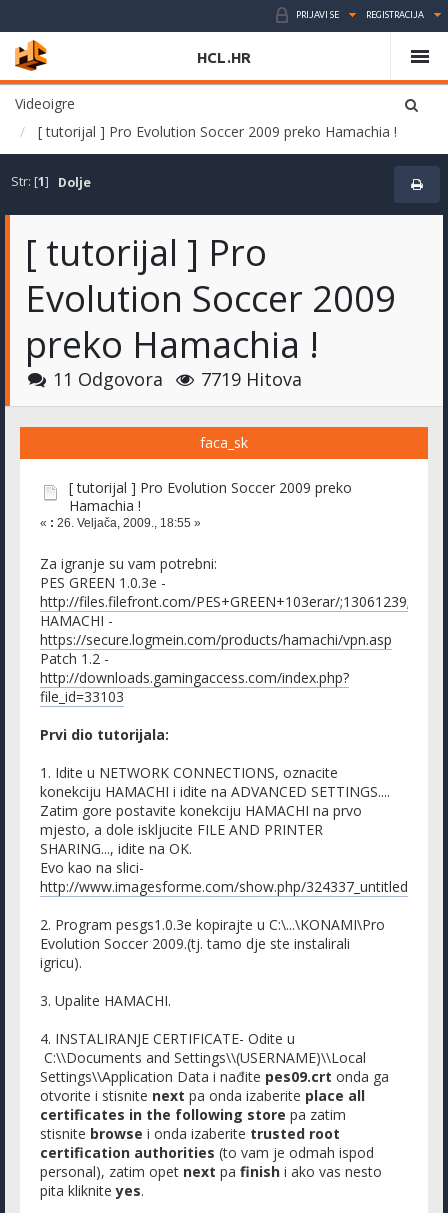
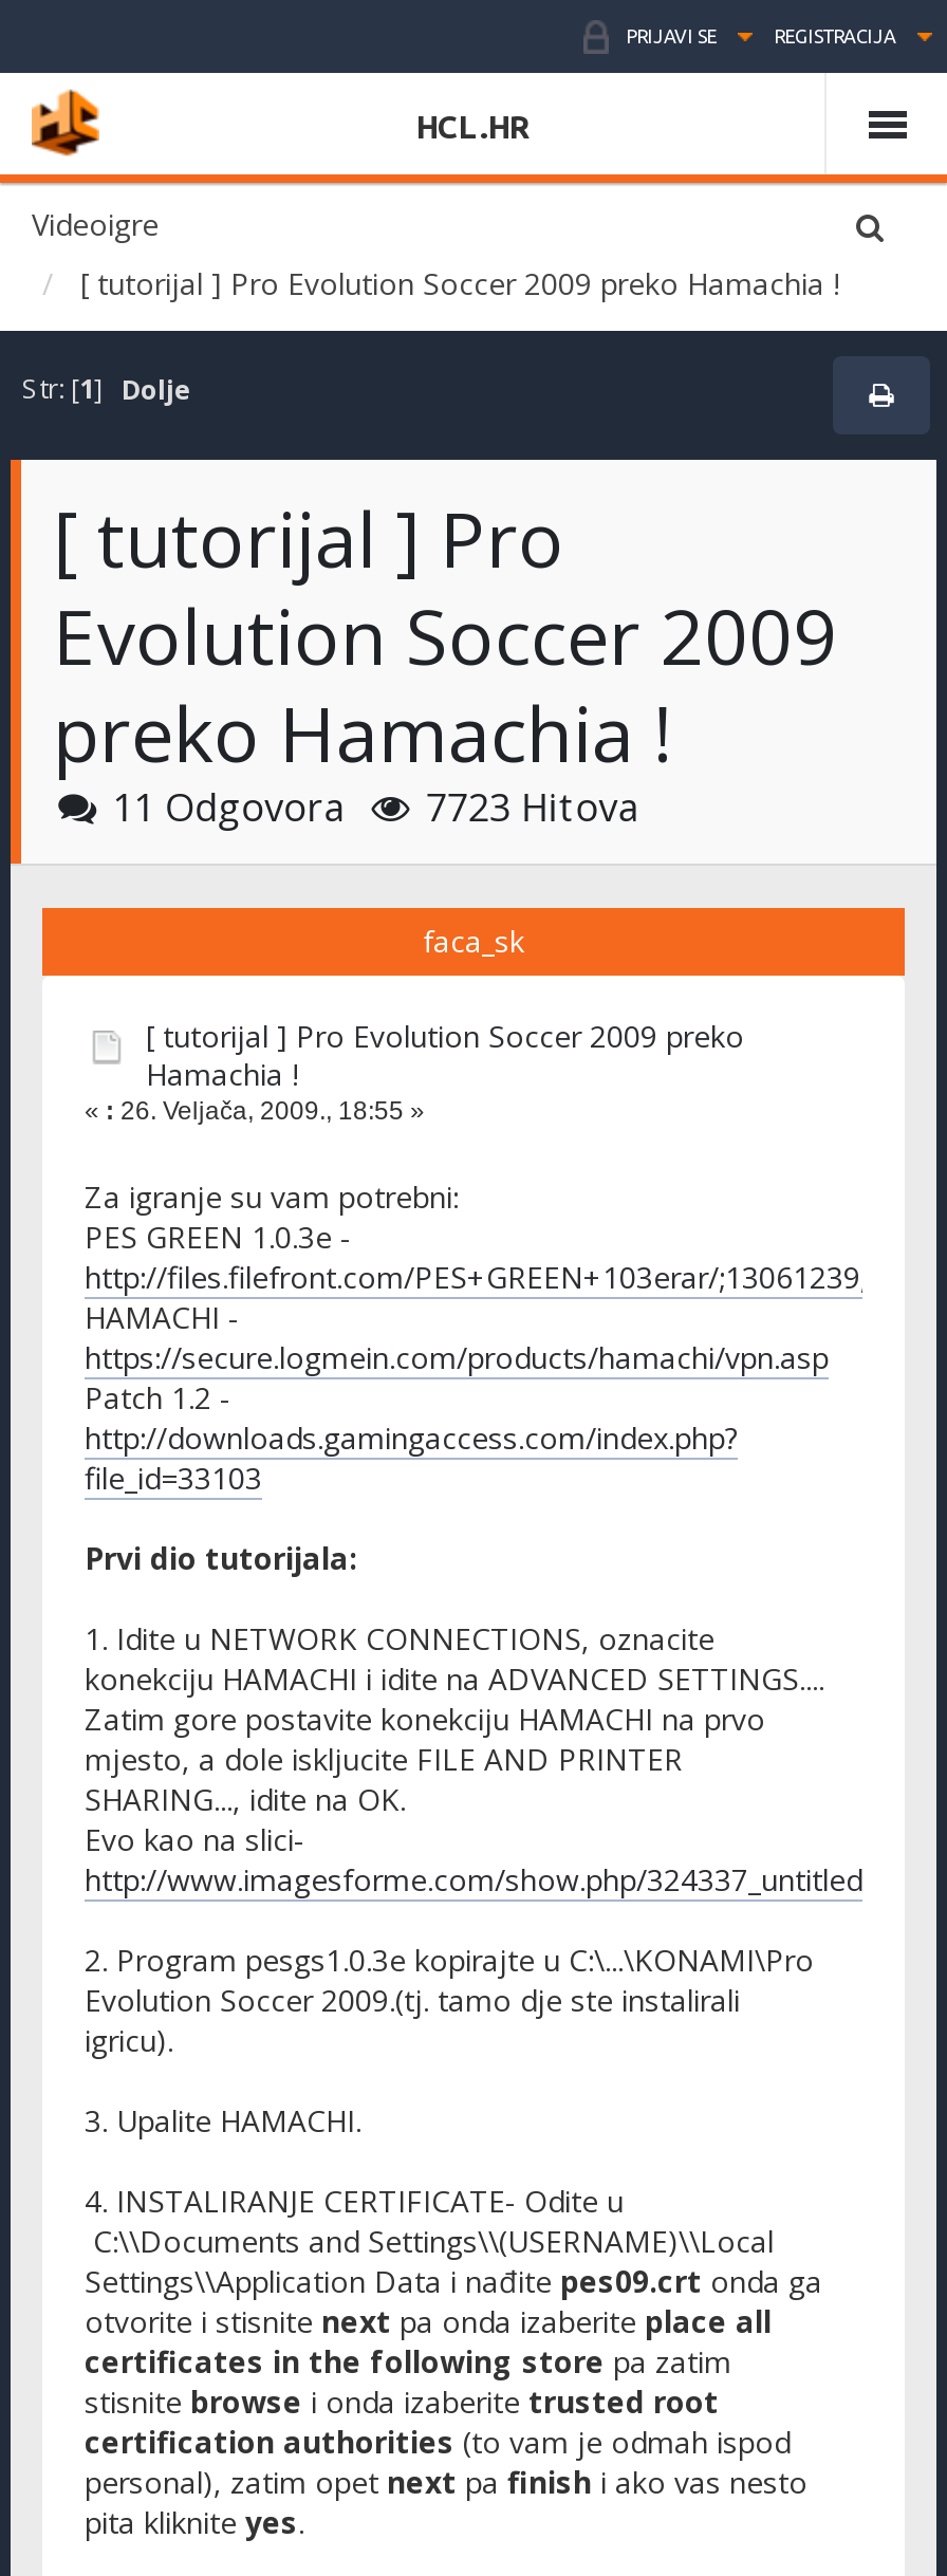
[53,367,302,391] 11 Odgovora 7719 Hitova -> [112,781,639,832] 11 Odgovora 7723 Hitova

